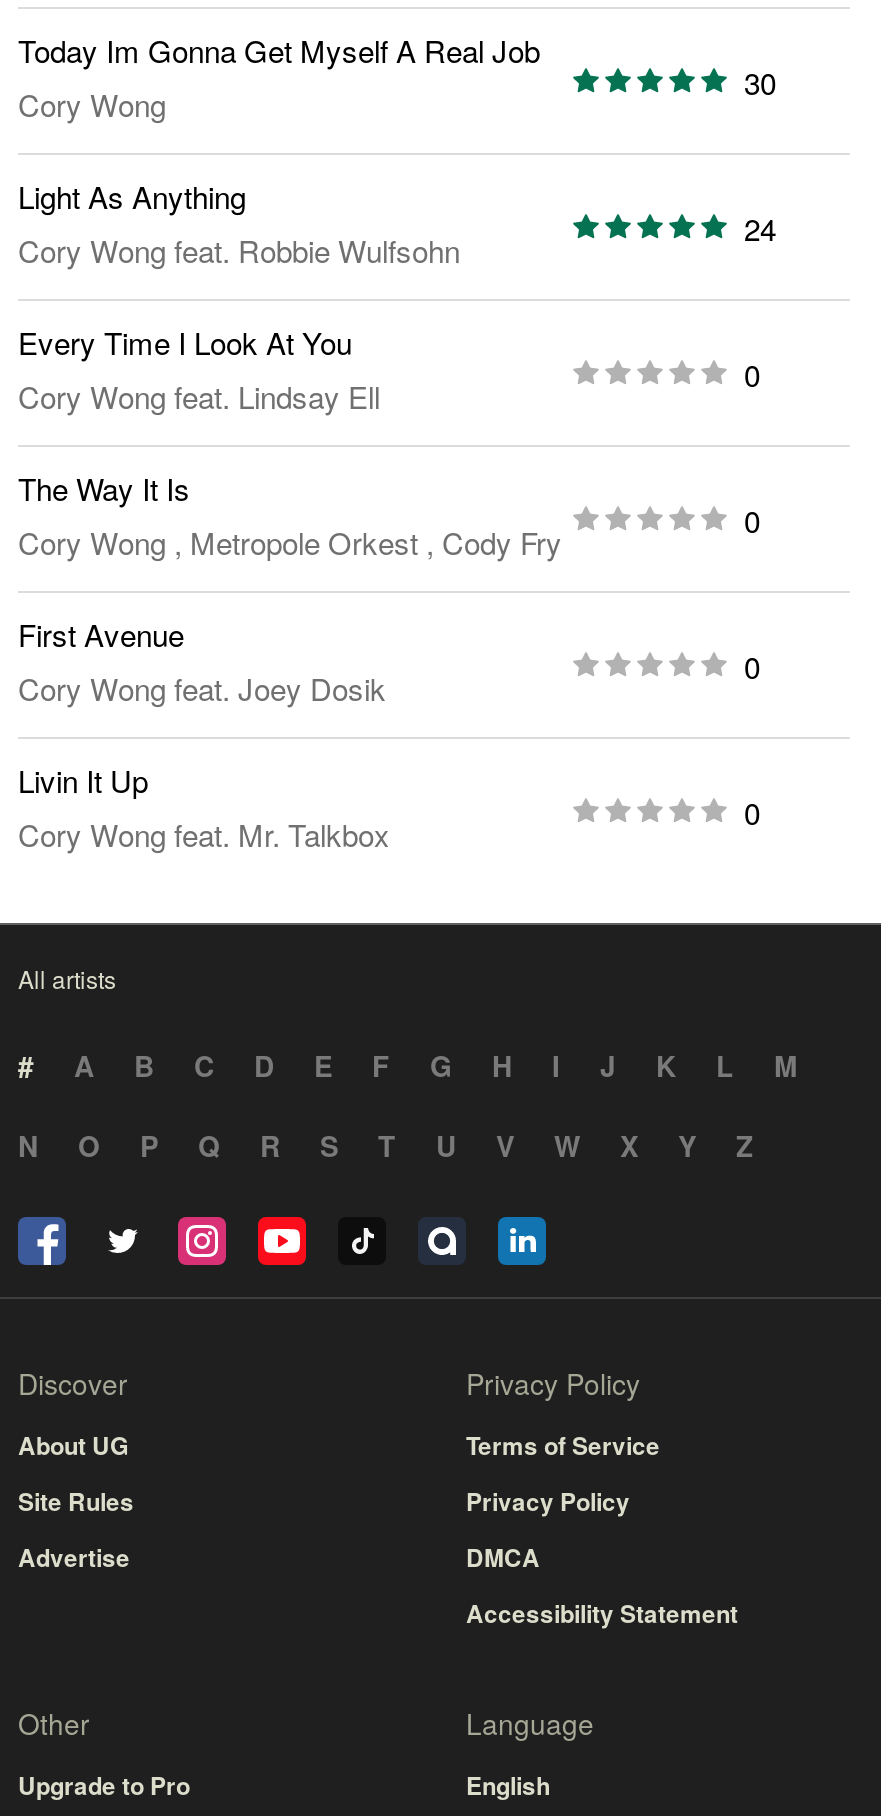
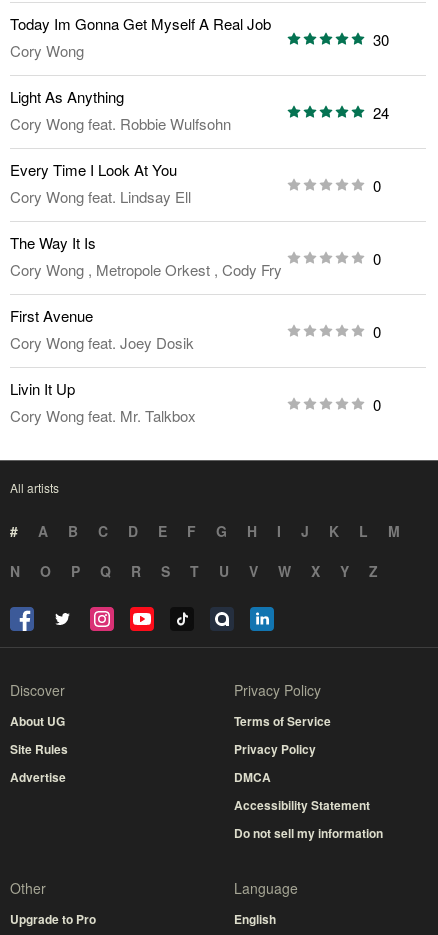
none -> [234,824,383,842] Do not sell my information

